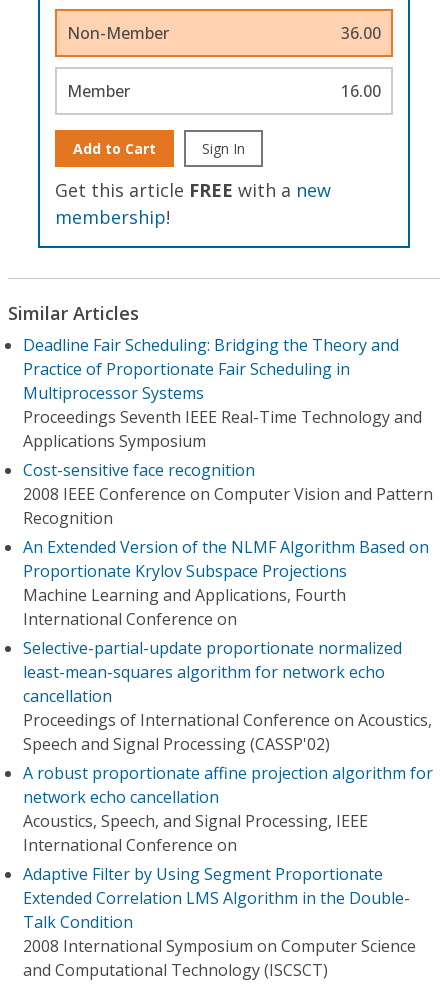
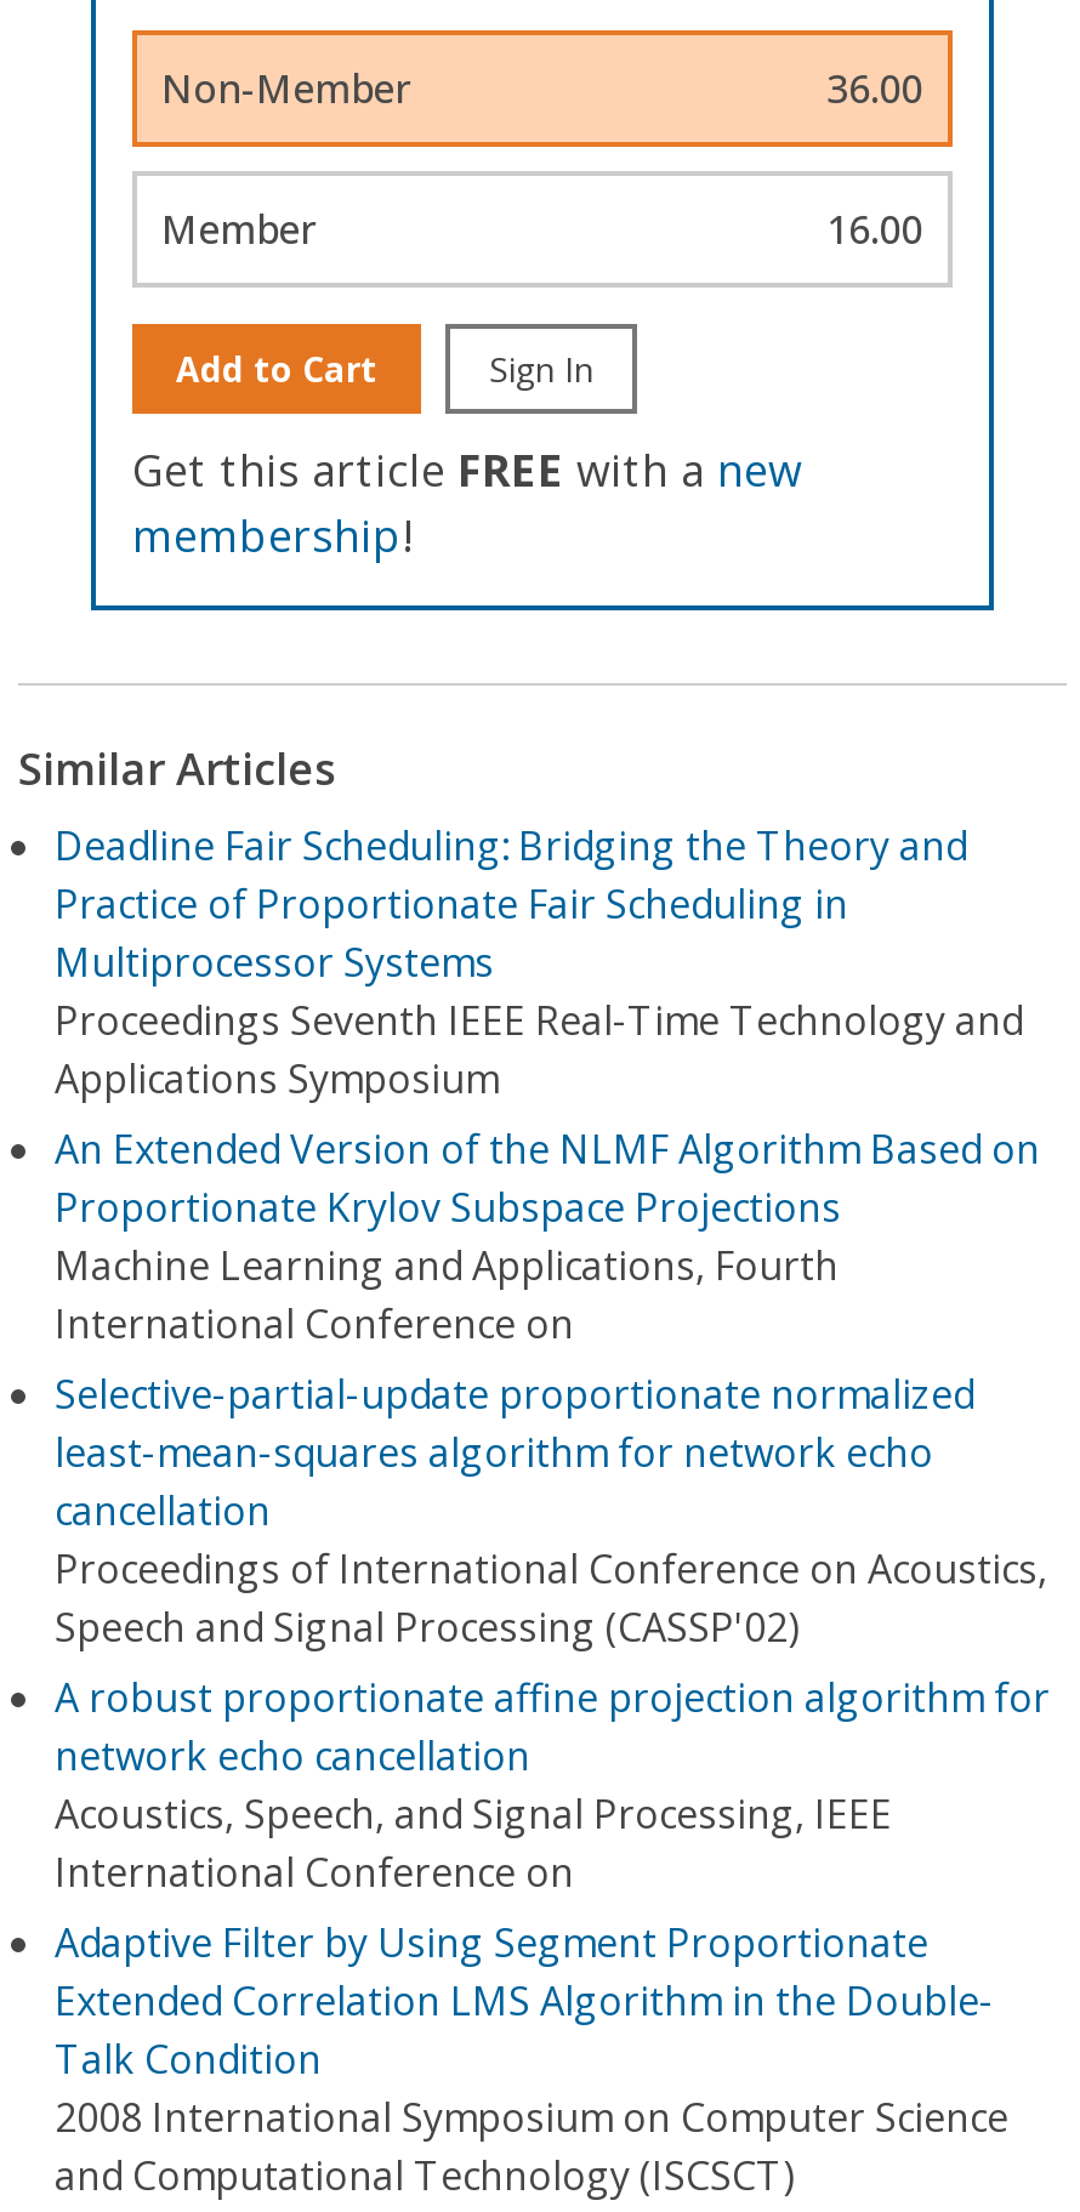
[23,459,433,529] Cost-sensitive face recognition | 2008 IEEE Conference on Computer Vision and Pattern | Recognition -> none

